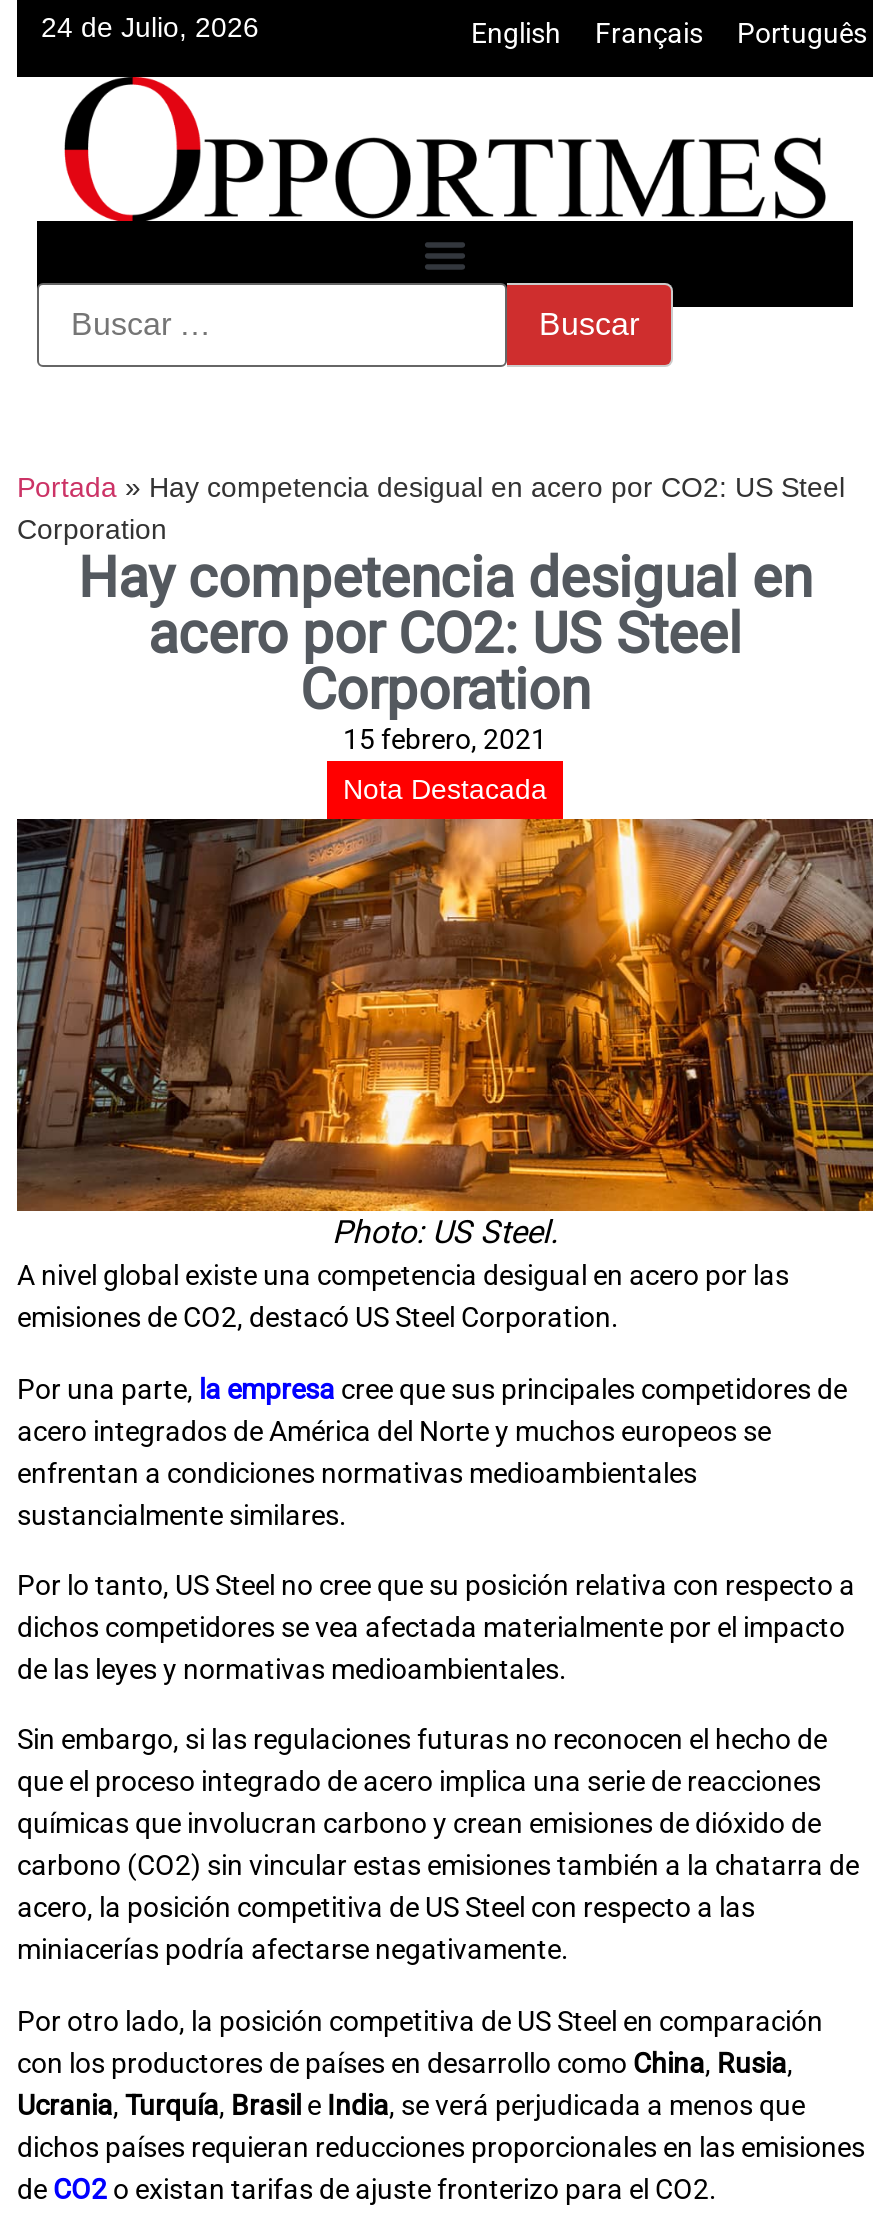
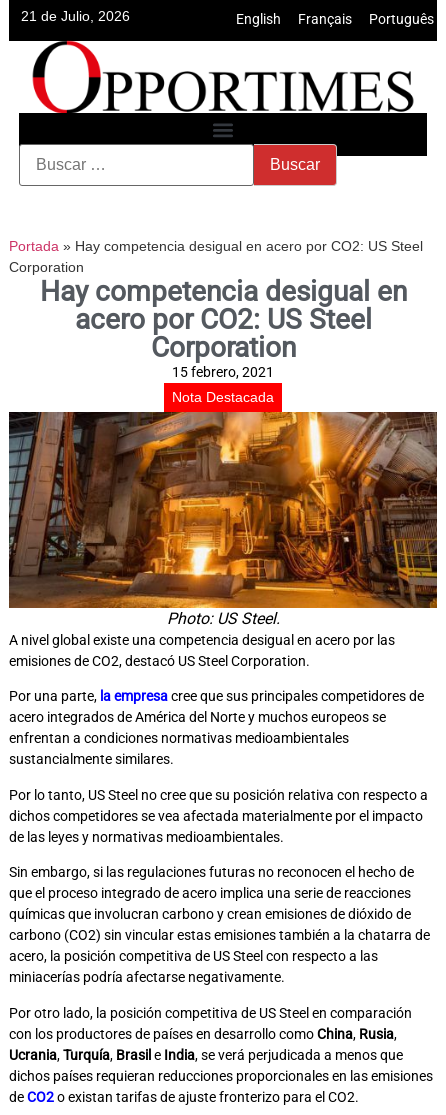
[41,11,259,43] 24 de Julio, 2026 -> [21,8,130,24] 21 de Julio, 2026

